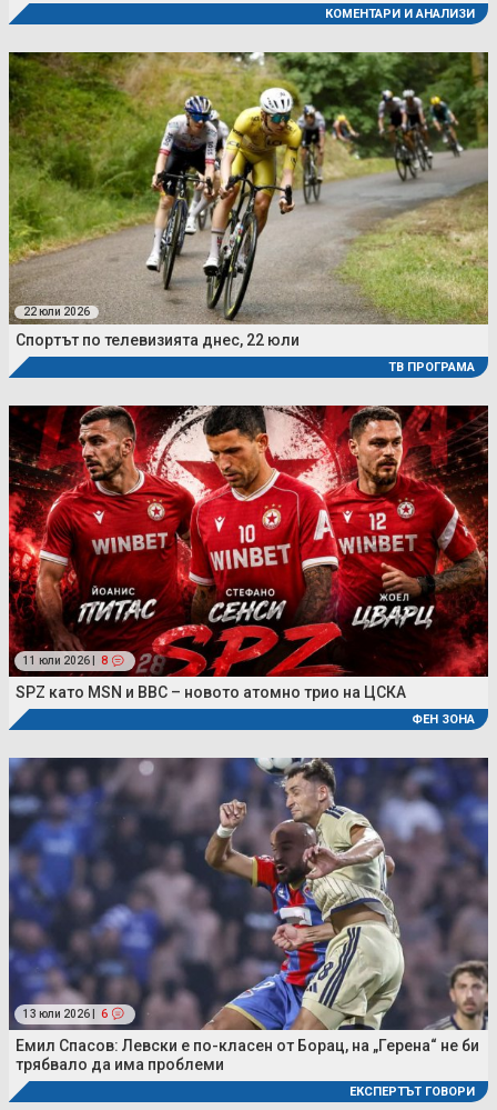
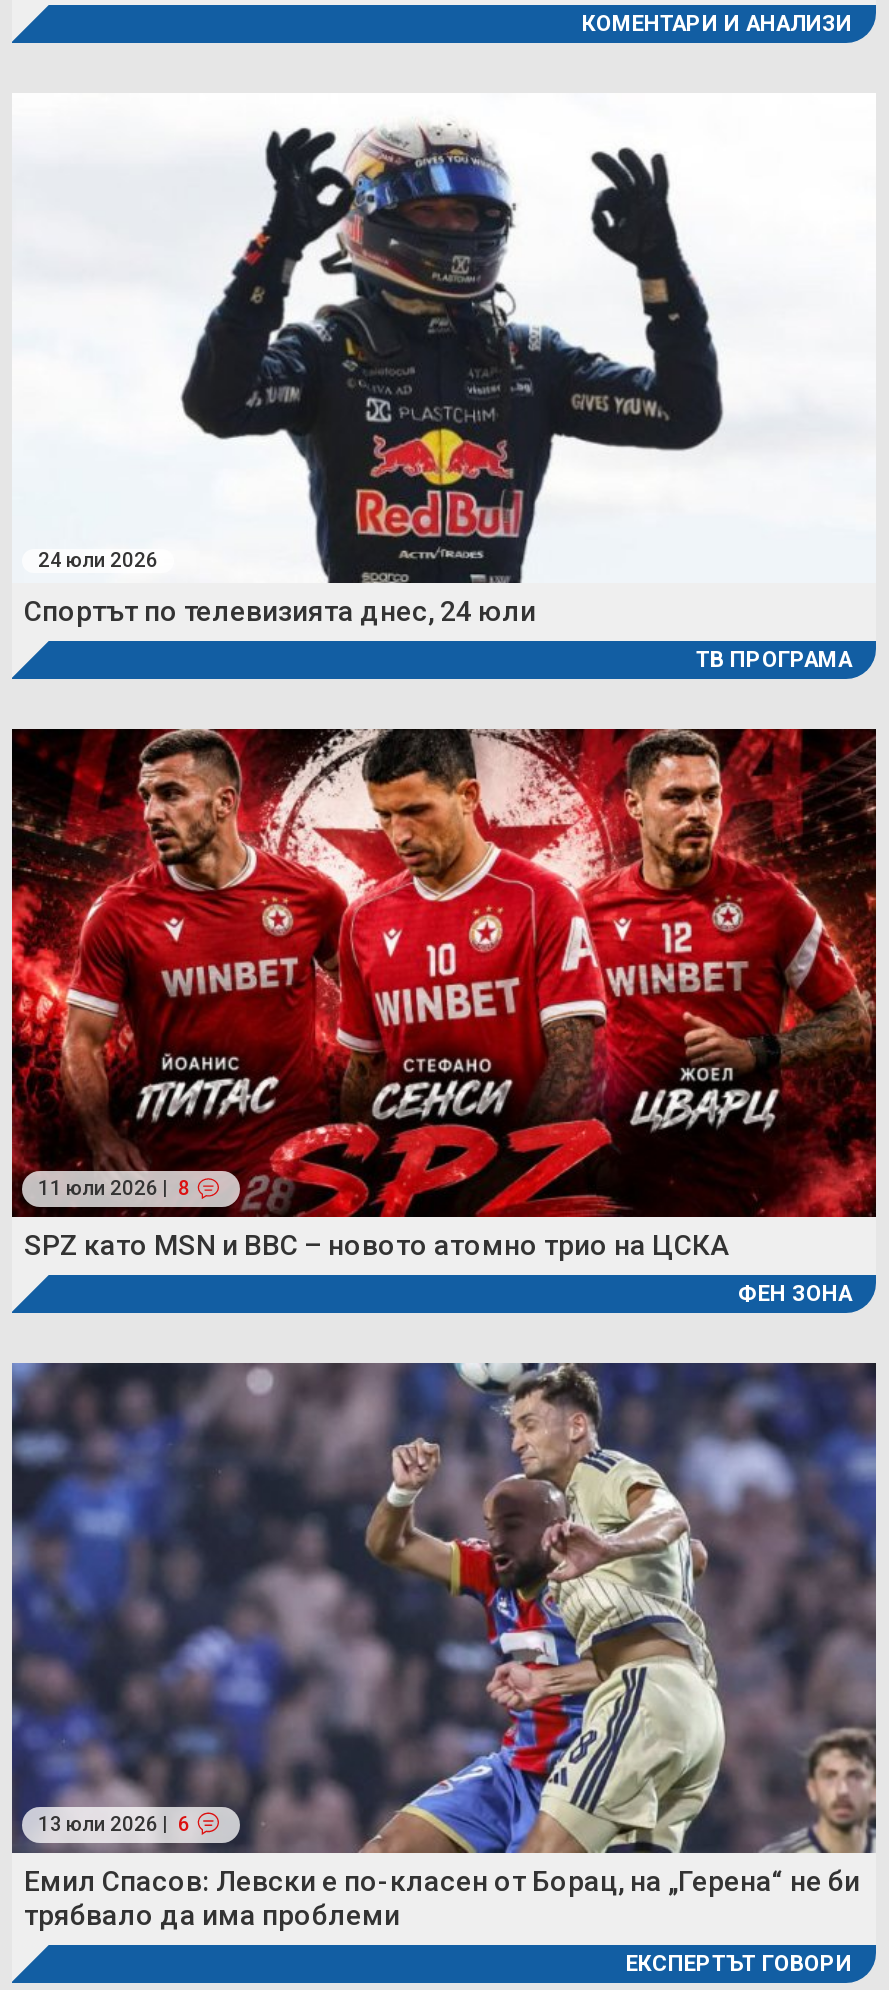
[8,51,489,326] [image] | 22 юли 2026 -> [12,93,876,583] [image] | 24 юли 2026
[16,331,300,349] Спортът по телевизията днес, 22 юли -> [24,594,536,626] Спортът по телевизията днес, 24 юли

